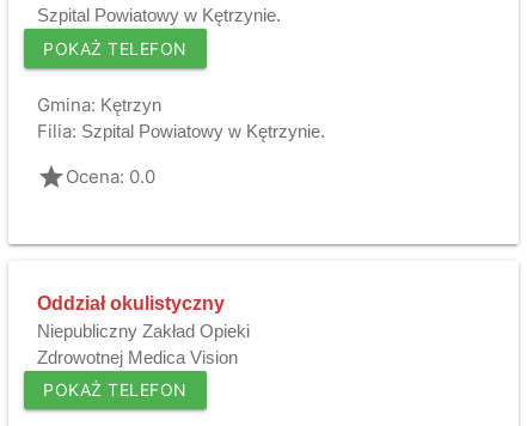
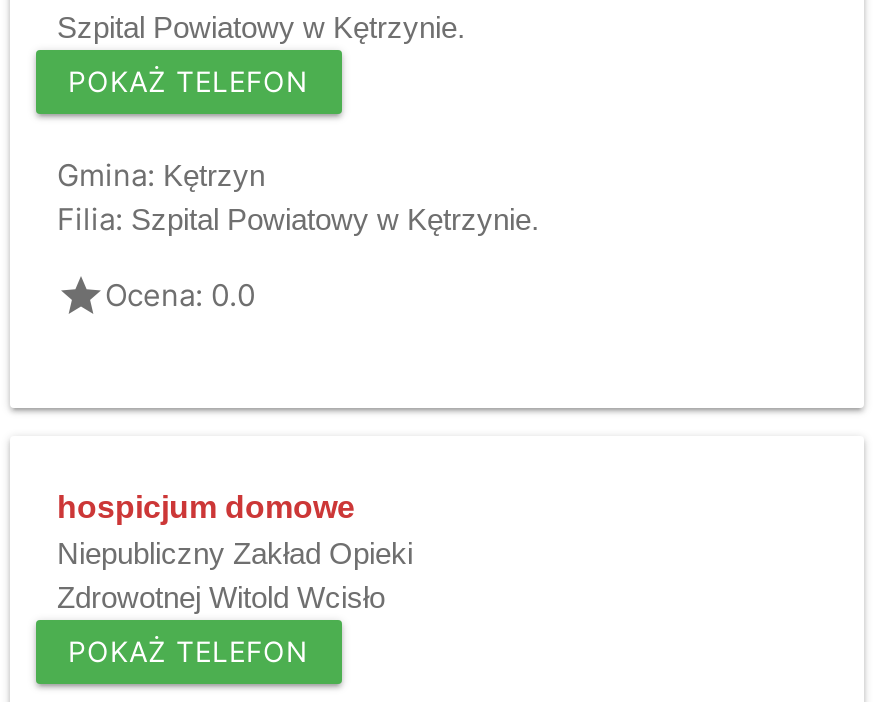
[36,293,224,313] Oddział okulistyczny -> [57,490,355,524] hospicjum domowe
[36,347,237,367] Zdrowotnej Medica Vision -> [57,580,385,614] Zdrowotnej Witold Wcisło

